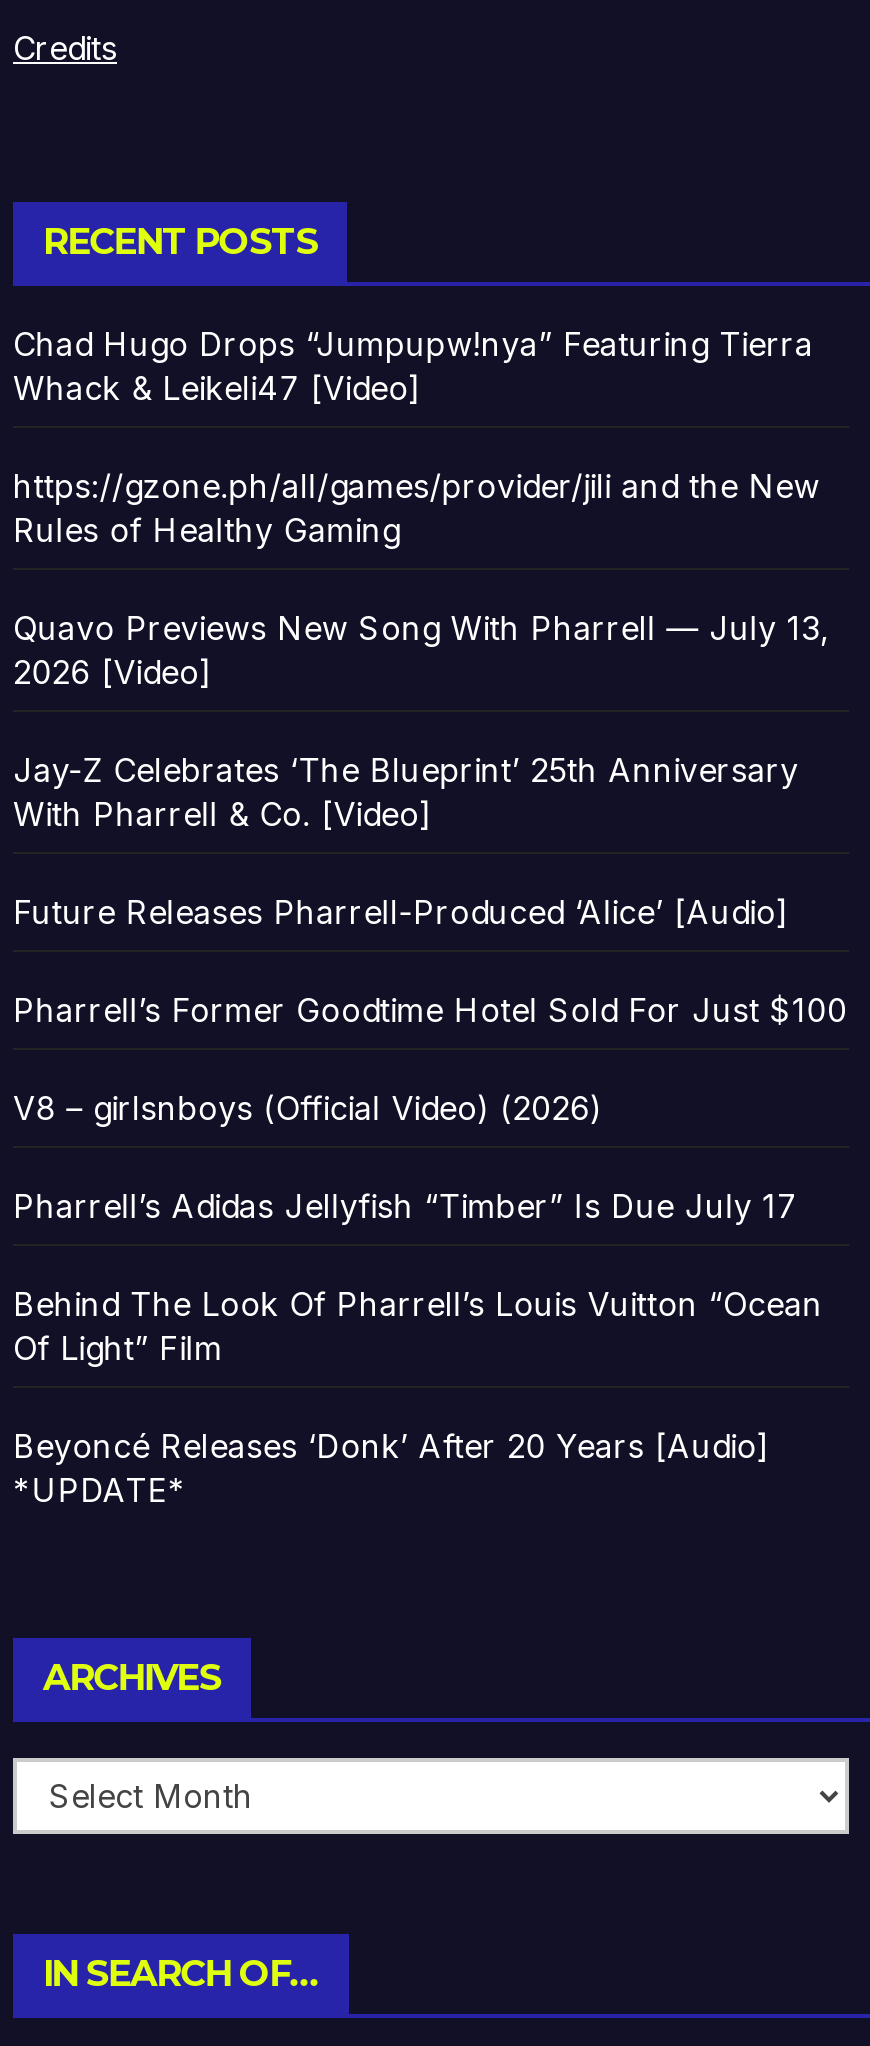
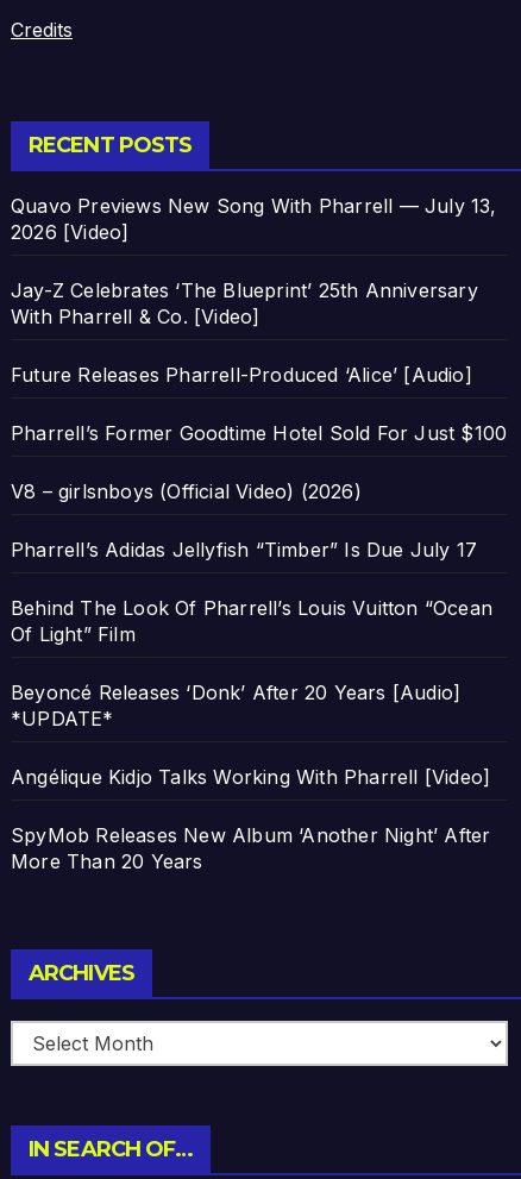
[13,325,820,551] Chad Hugo Drops “Jumpupw!nya” Featuring Tierra | Whack & Leikeli47 [Video] | https://gzone.ph/all/games/provider/jili and the New | Rules of Healthy Gaming -> none
moved [13,609,847,1511] -> [11,194,507,731]: Quavo Previews New Song With Pharrell — July 13, | 2026 [Video] | Jay-Z Celebrates ‘The Blueprint’ 25th Anniversary | ... | Beyoncé Releases ‘Donk’ After 20 Years [Audio] | *UPDATE*
none -> [11,765,491,874] Angélique Kidjo Talks Working With Pharrell [Video] | SpyMob Releases New Album ‘Another Night’ After | More Than 20 Years

